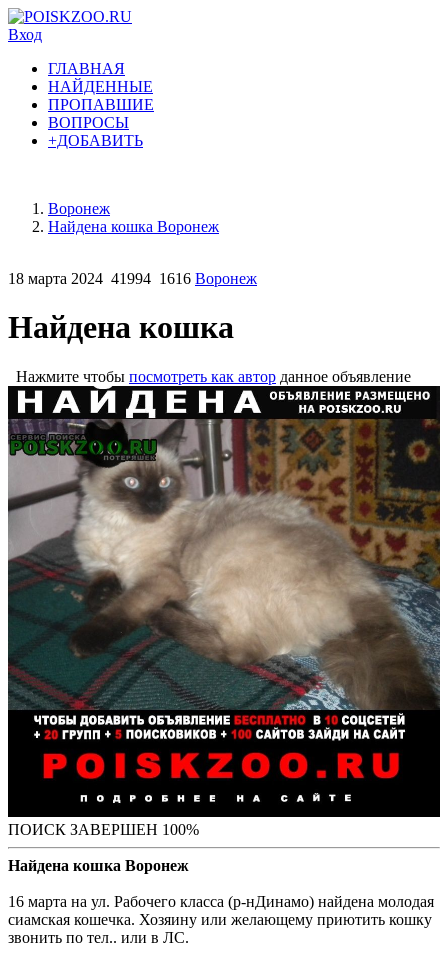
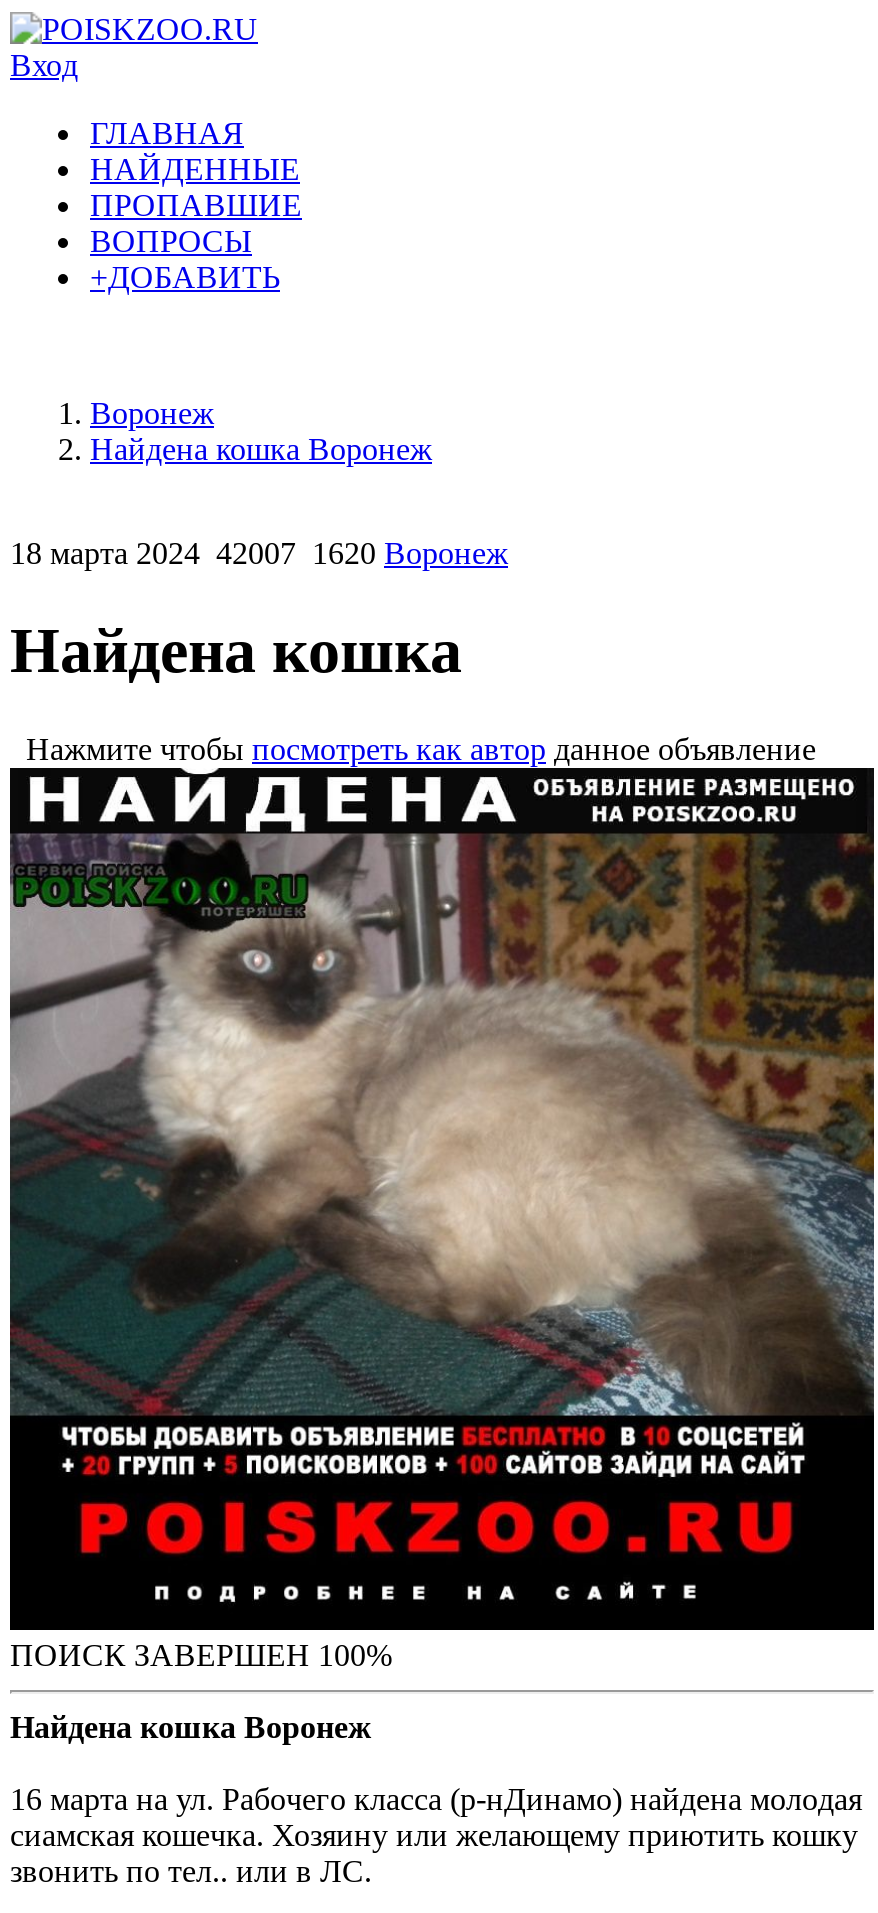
[8,270,257,287] 18 марта 2024 41994 1616 Воронеж -> [10,536,508,570] 18 марта 2024 42007 1620 Воронеж

